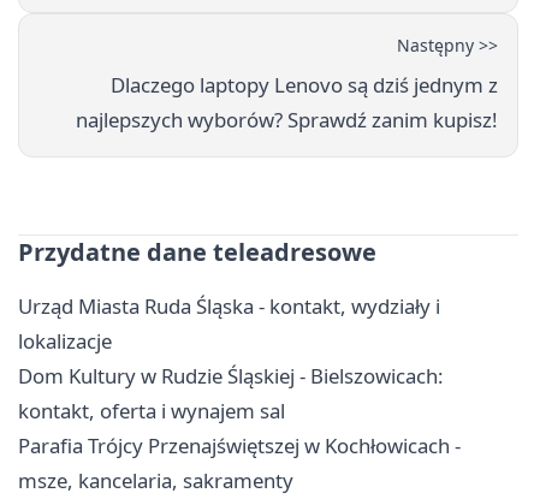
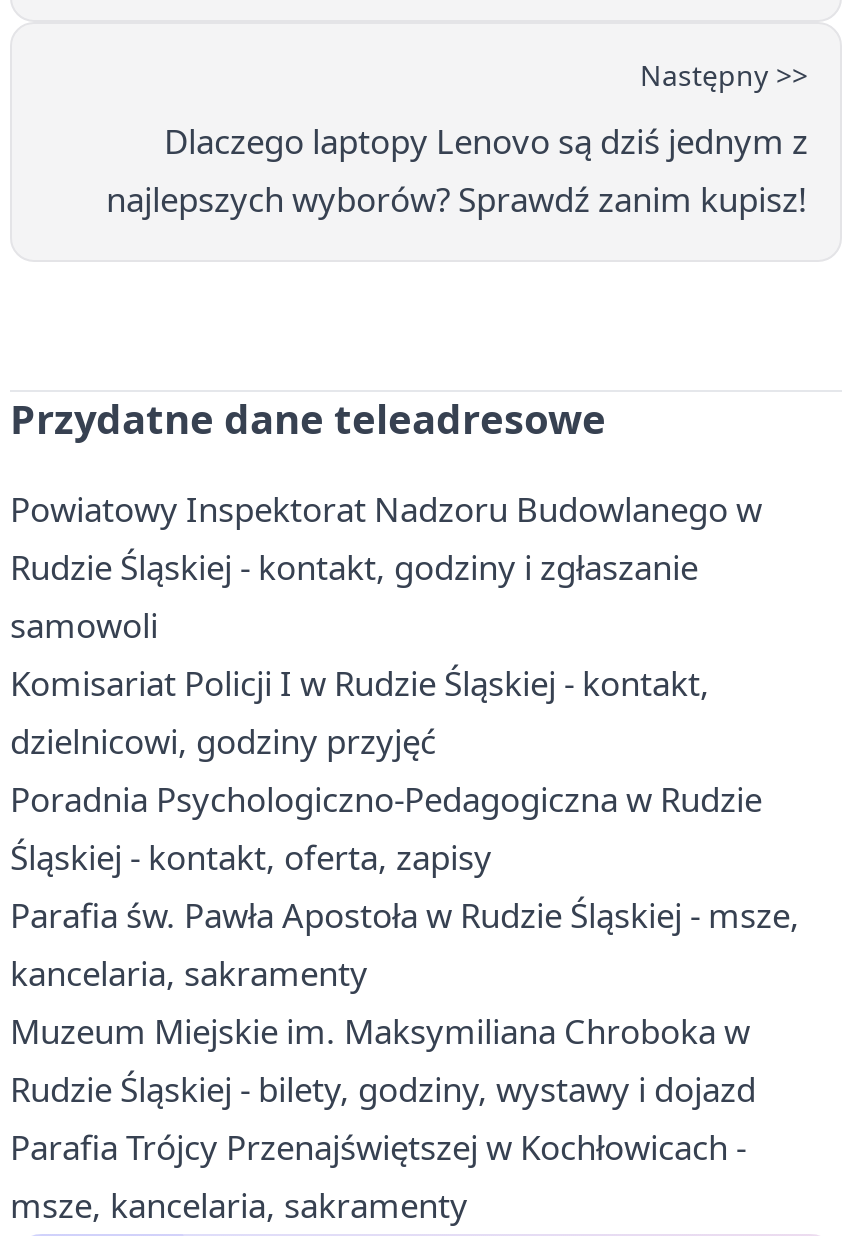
[18,292,444,424] Urząd Miasta Ruda Śląska - kontakt, wydziały i | lokalizacje | Dom Kultury w Rudzie Śląskiej - Bielszowicach: | kontakt, oferta i wynajem sal -> [10,485,800,1111] Powiatowy Inspektorat Nadzoru Budowlanego w | Rudzie Śląskiej - kontakt, godziny i zgłaszanie | samowoli | Komisariat Policji I w Rudzie Śląskiej - kontakt, | dzielnicowi, godziny przyjęć | Poradnia Psychologiczno-Pedagogiczna w Rudzie | Śląskiej - kontakt, oferta, zapisy | Parafia św. Pawła Apostoła w Rudzie Śląskiej - msze, | kancelaria, sakramenty | Muzeum Miejskie im. Maksymiliana Chroboka w | Rudzie Śląskiej - bilety, godziny, wystawy i dojazd

